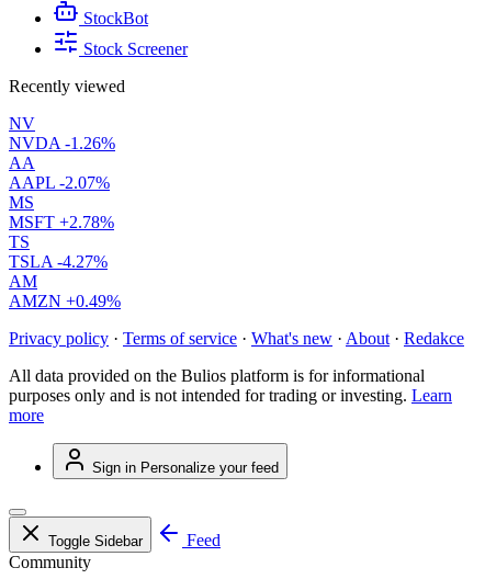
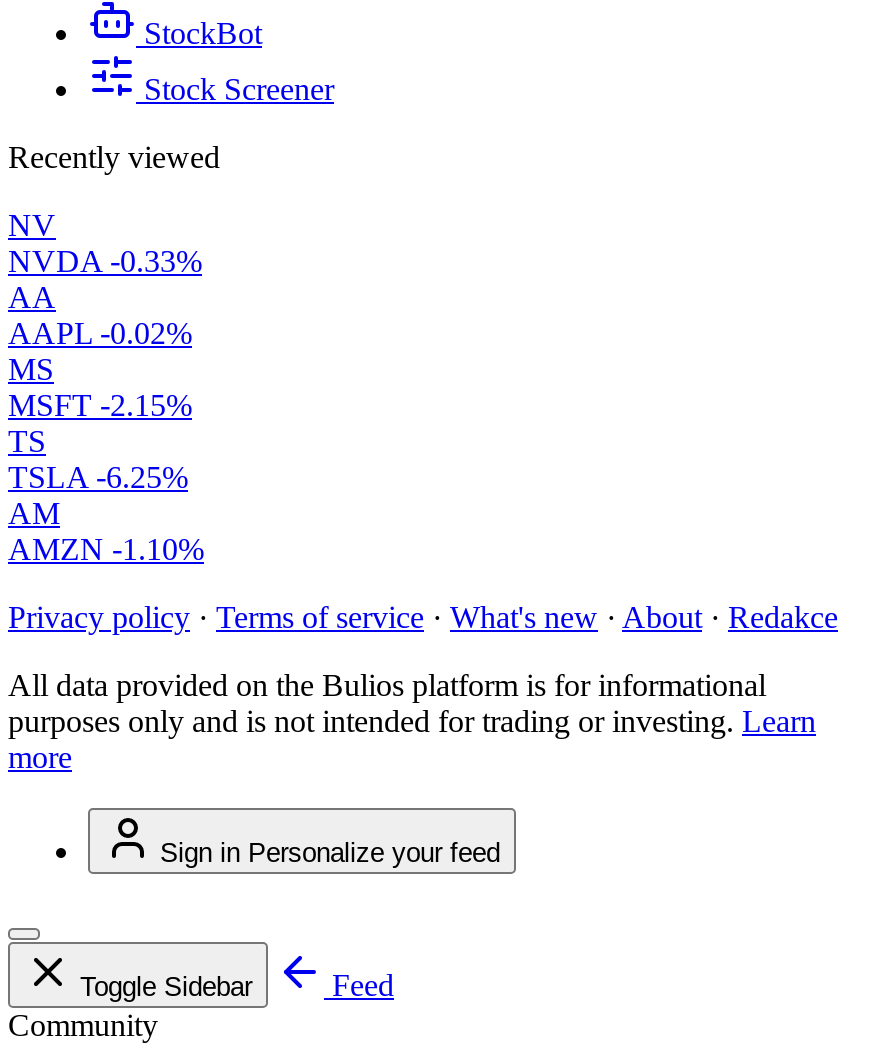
[9,134,115,153] NVDA -1.26% -> [8,244,202,278] NVDA -0.33%
[9,173,110,192] AAPL -2.07% -> [8,316,192,350] AAPL -0.02%
[9,213,114,231] MSFT +2.78% -> [8,388,192,422] MSFT -2.15%
[9,252,108,271] TSLA -4.27% -> [8,460,188,494] TSLA -6.25%
[9,292,121,310] AMZN +0.49% -> [8,532,204,566] AMZN -1.10%

